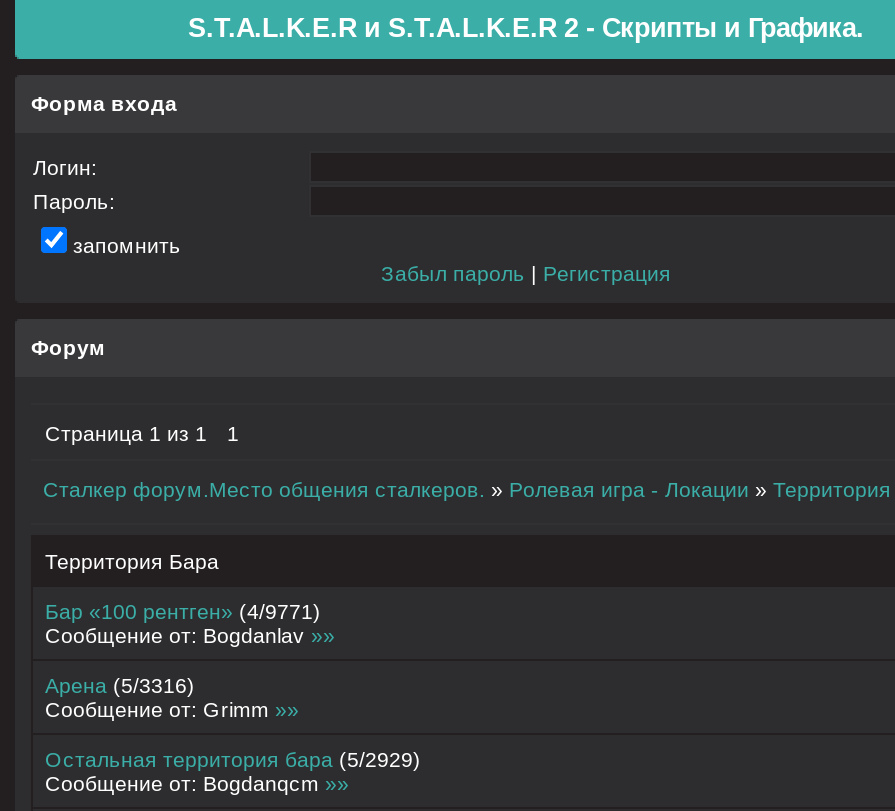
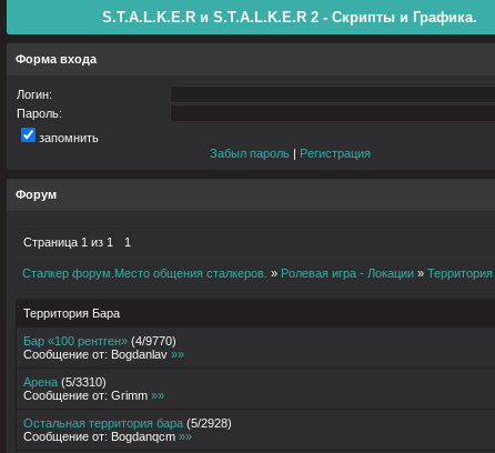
[45,599,321,623] Бар «100 рентген» (4/9771) -> [23,334,176,348] Бар «100 рентген» (4/9770)
[45,673,195,697] Арена (5/3316) -> [23,375,107,389] Арена (5/3310)
[45,747,421,771] Остальная территория бара (5/2929) -> [23,416,232,430] Остальная территория бара (5/2928)

